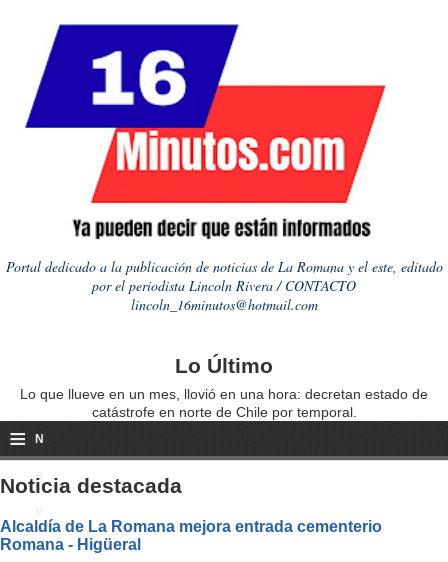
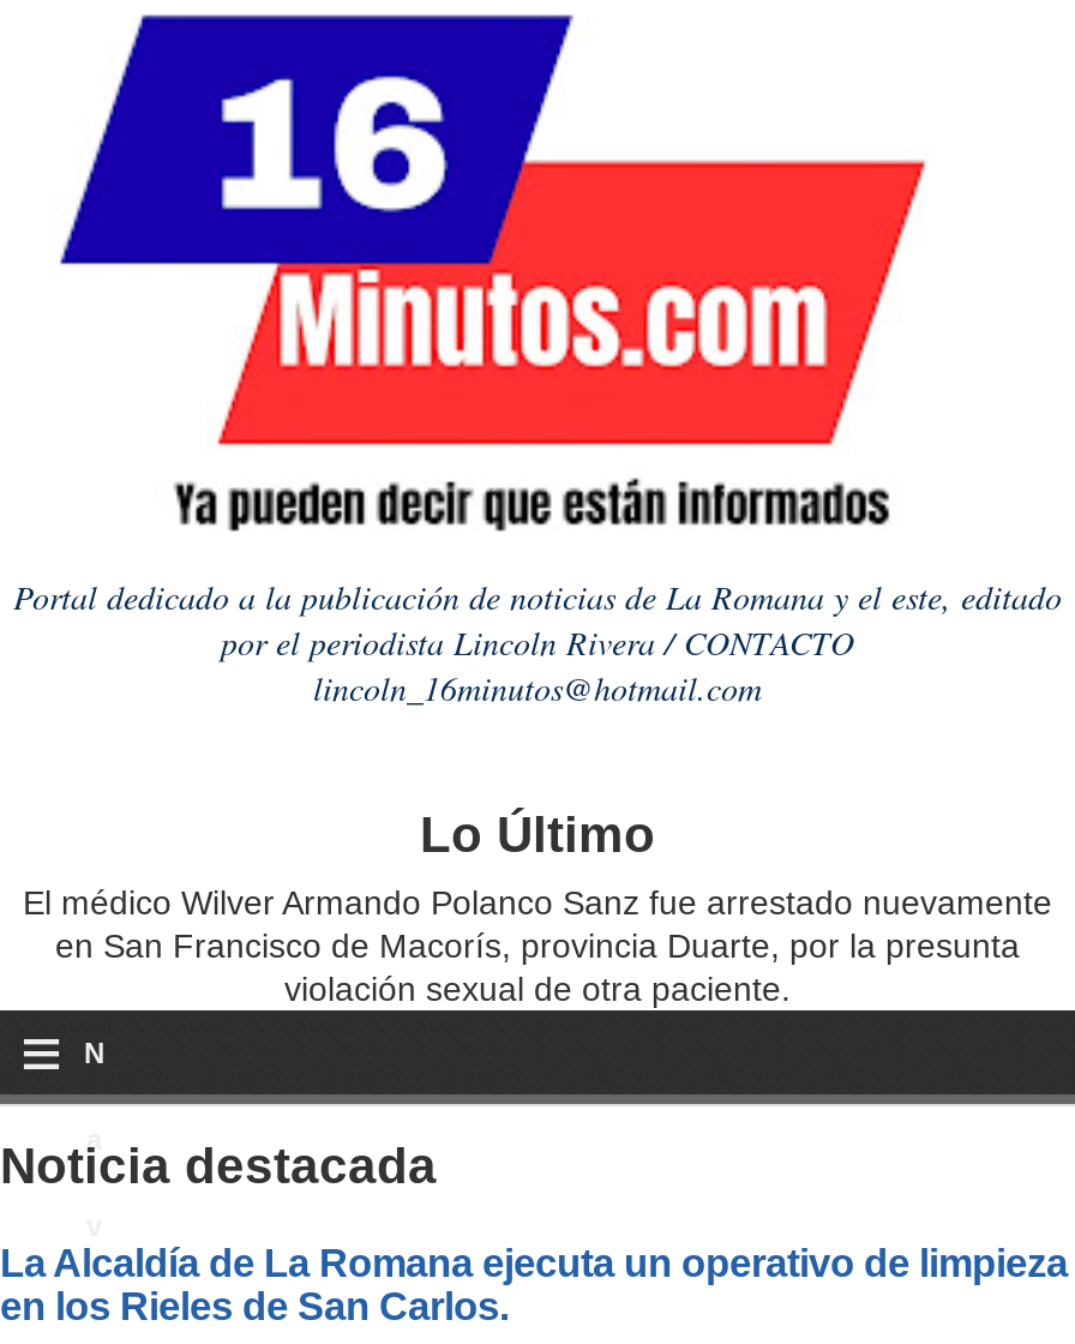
[20,386,428,420] Lo que llueve en un mes, llovió en una hora: decretan estado de | catástrofe en norte de Chile por temporal. -> [23,883,1052,1008] El médico Wilver Armando Polanco Sanz fue arrestado nuevamente | en San Francisco de Macorís, provincia Duarte, por la presunta | violación sexual de otra paciente.
[0,517,382,553] Alcaldía de La Romana mejora entrada cementerio | Romana - Higüeral -> [0,1240,1068,1326] La Alcaldía de La Romana ejecuta un operativo de limpieza | en los Rieles de San Carlos.

